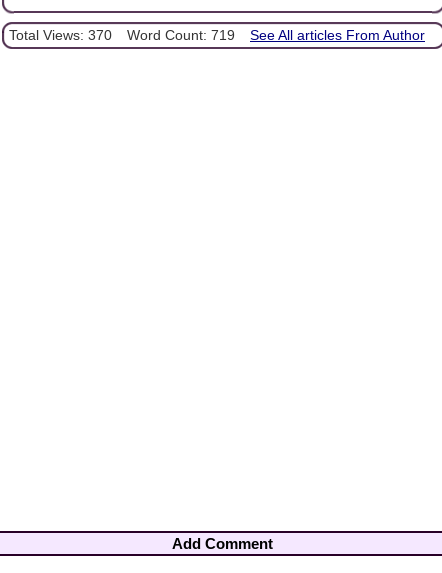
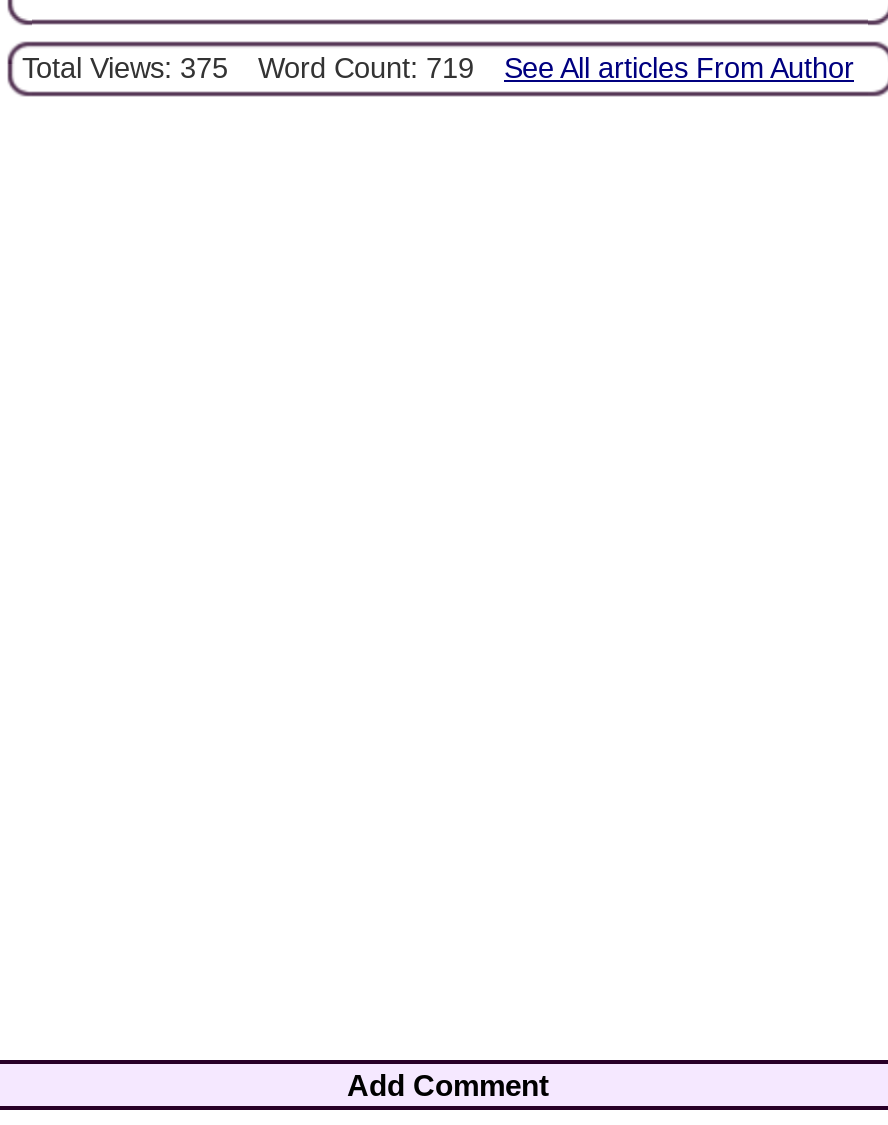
[9,27,425,43] Total Views: 370 Word Count: 719 See All articles From Author -> [22,51,854,83] Total Views: 375 Word Count: 719 See All articles From Author

